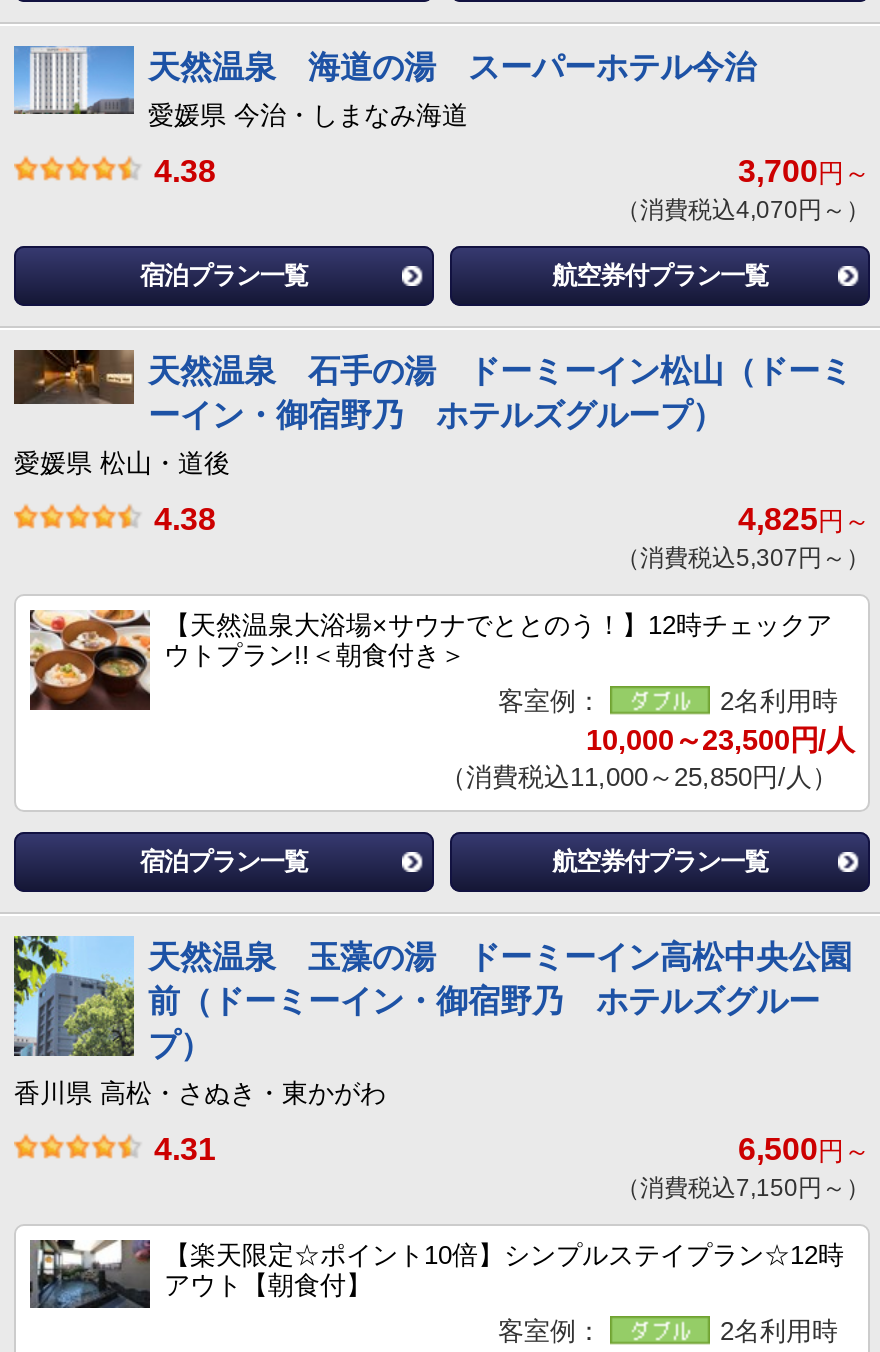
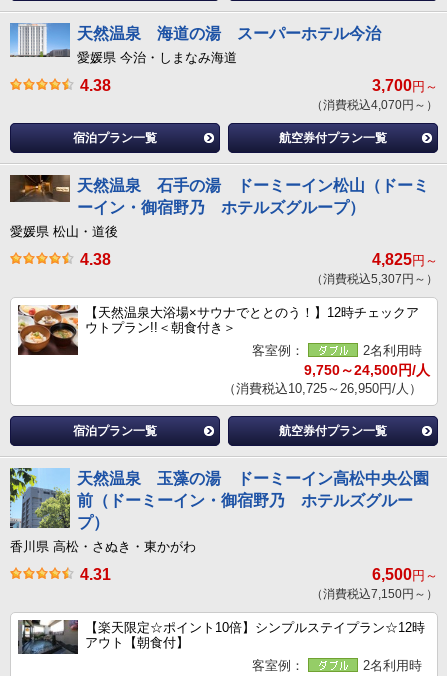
[586,724,854,756] 10,000～23,500円/人 -> [304,362,430,378] 9,750～24,500円/人
[440,762,838,792] （消費税込11,000～25,850円/人） -> [223,381,422,396] （消費税込10,725～26,950円/人）

